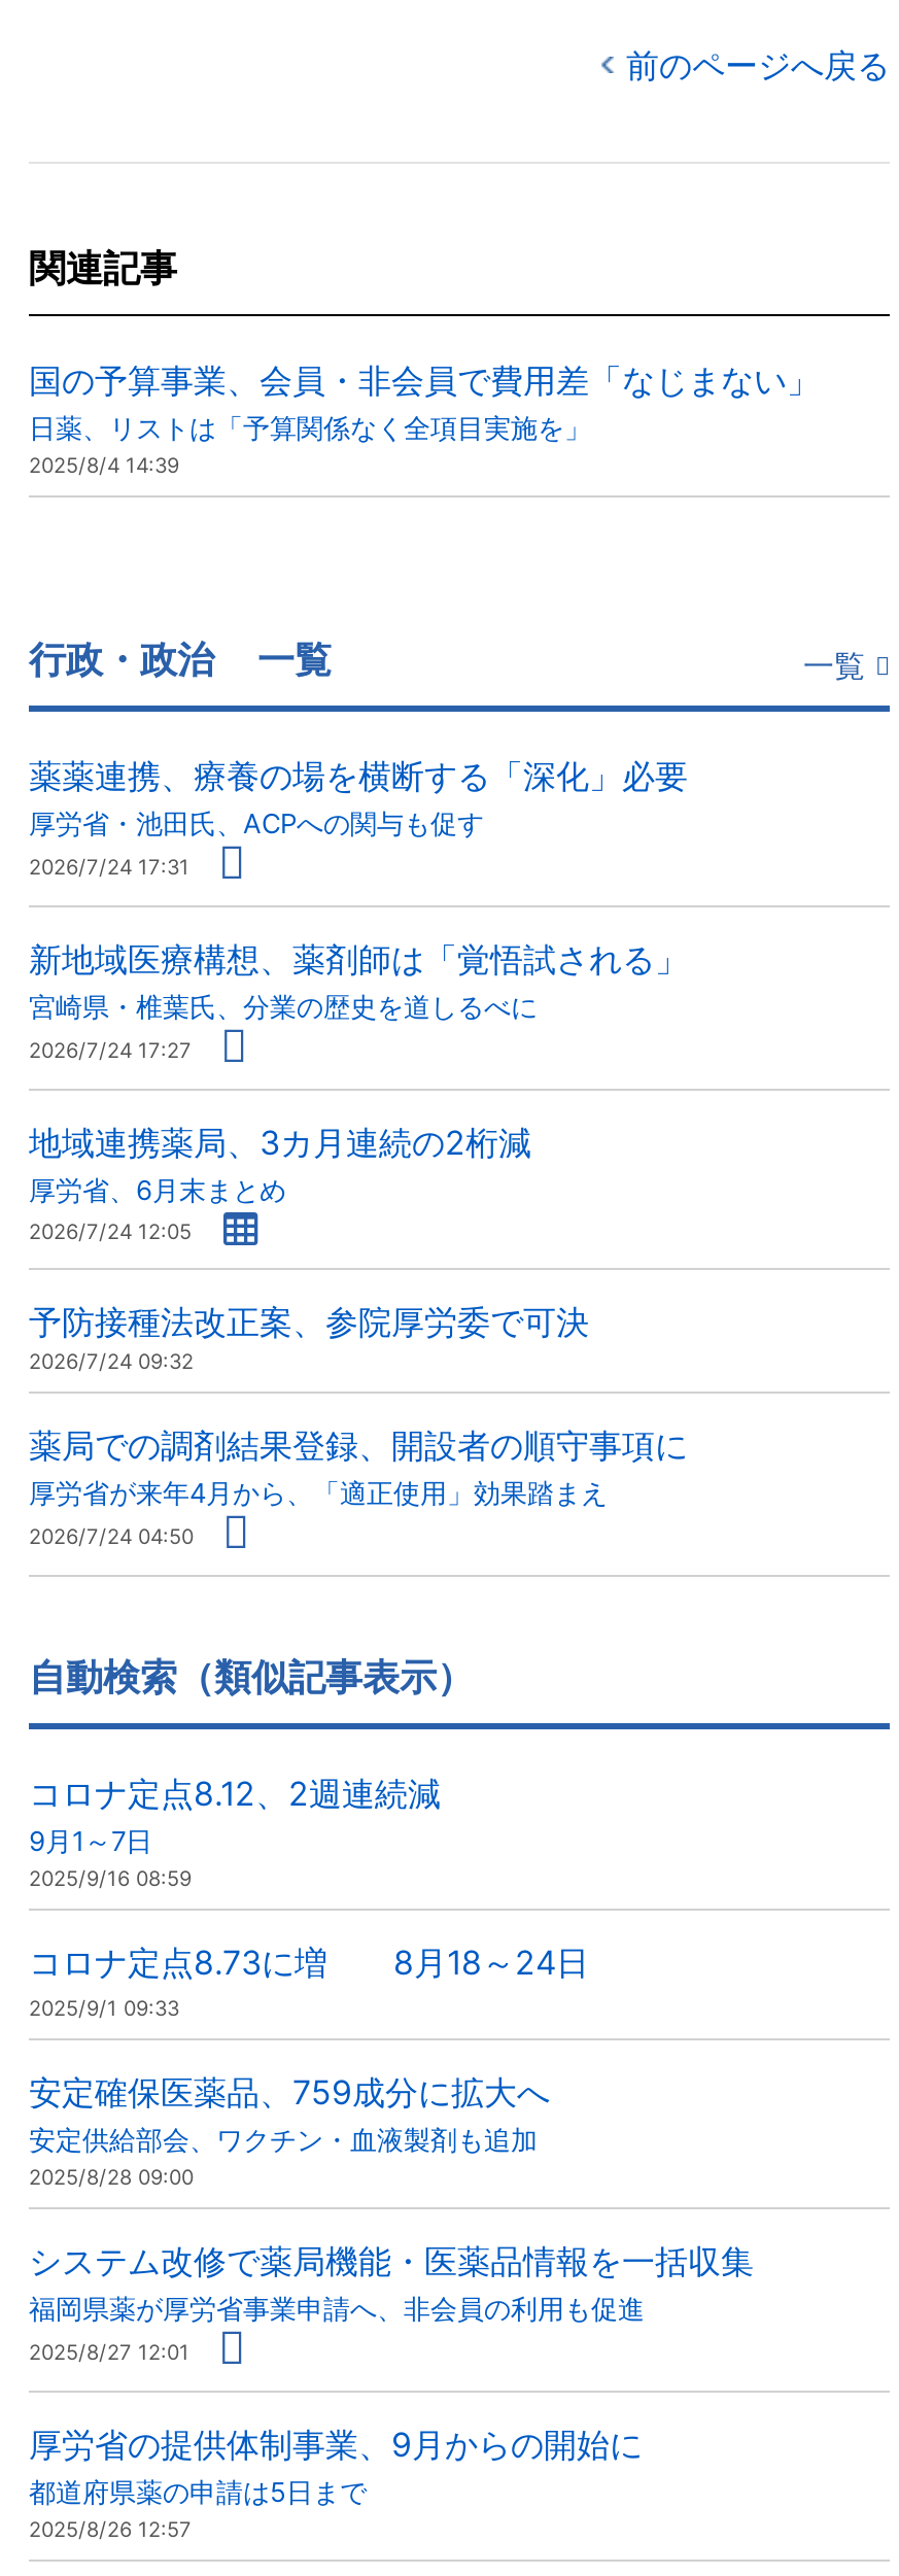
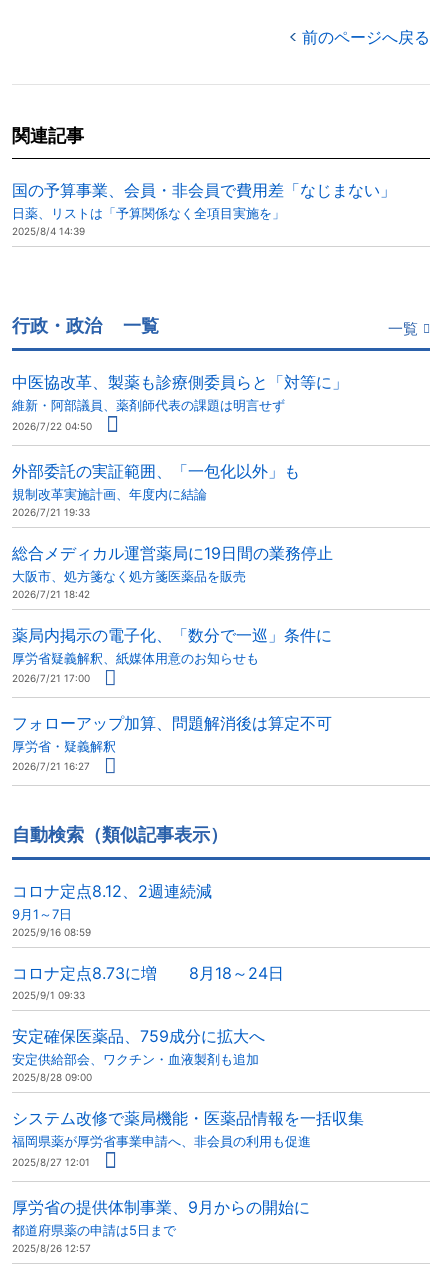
[29,755,688,878] 薬薬連携、療養の場を横断する「深化」必要 | 厚労省・池田氏、ACPへの関与も促す | 2026/7/24 17:31 -> [12,372,348,432] 中医協改革、製薬も診療側委員らと「対等に」 | 維新・阿部議員、薬剤師代表の課題は明言せず | 2026/7/22 04:50
[29,938,688,1062] 新地域医療構想、薬剤師は「覚悟試される」 | 宮崎県・椎葉氏、分業の歴史を道しるべに | 2026/7/24 17:27 -> [12,461,300,518] 外部委託の実証範囲、「一包化以外」も | 規制改革実施計画、年度内に結論 | 2026/7/21 19:33
[29,1122,531,1243] 地域連携薬局、3カ月連続の2桁減 | 厚労省、6月末まとめ | 2026/7/24 12:05 -> [12,543,333,600] 総合メディカル運営薬局に19日間の業務停止 | 大阪市、処方箋なく処方箋医薬品を販売 | 2026/7/21 18:42
[29,1301,589,1373] 予防接種法改正案、参院厚労委で可決 | 2026/7/24 09:32 -> [12,625,332,684] 薬局内掲示の電子化、「数分で一巡」条件に | 厚労省疑義解釈、紙媒体用意のお知らせも | 2026/7/21 17:00
[29,1424,688,1548] 薬局での調剤結果登録、開設者の順守事項に | 厚労省が来年4月から、「適正使用」効果踏まえ | 2026/7/24 04:50 -> [12,713,332,772] フォローアップ加算、問題解消後は算定不可 | 厚労省・疑義解釈 | 2026/7/21 16:27

